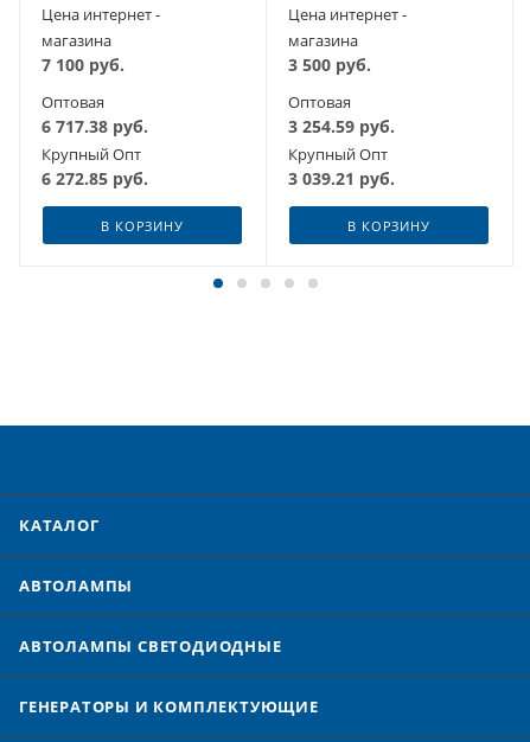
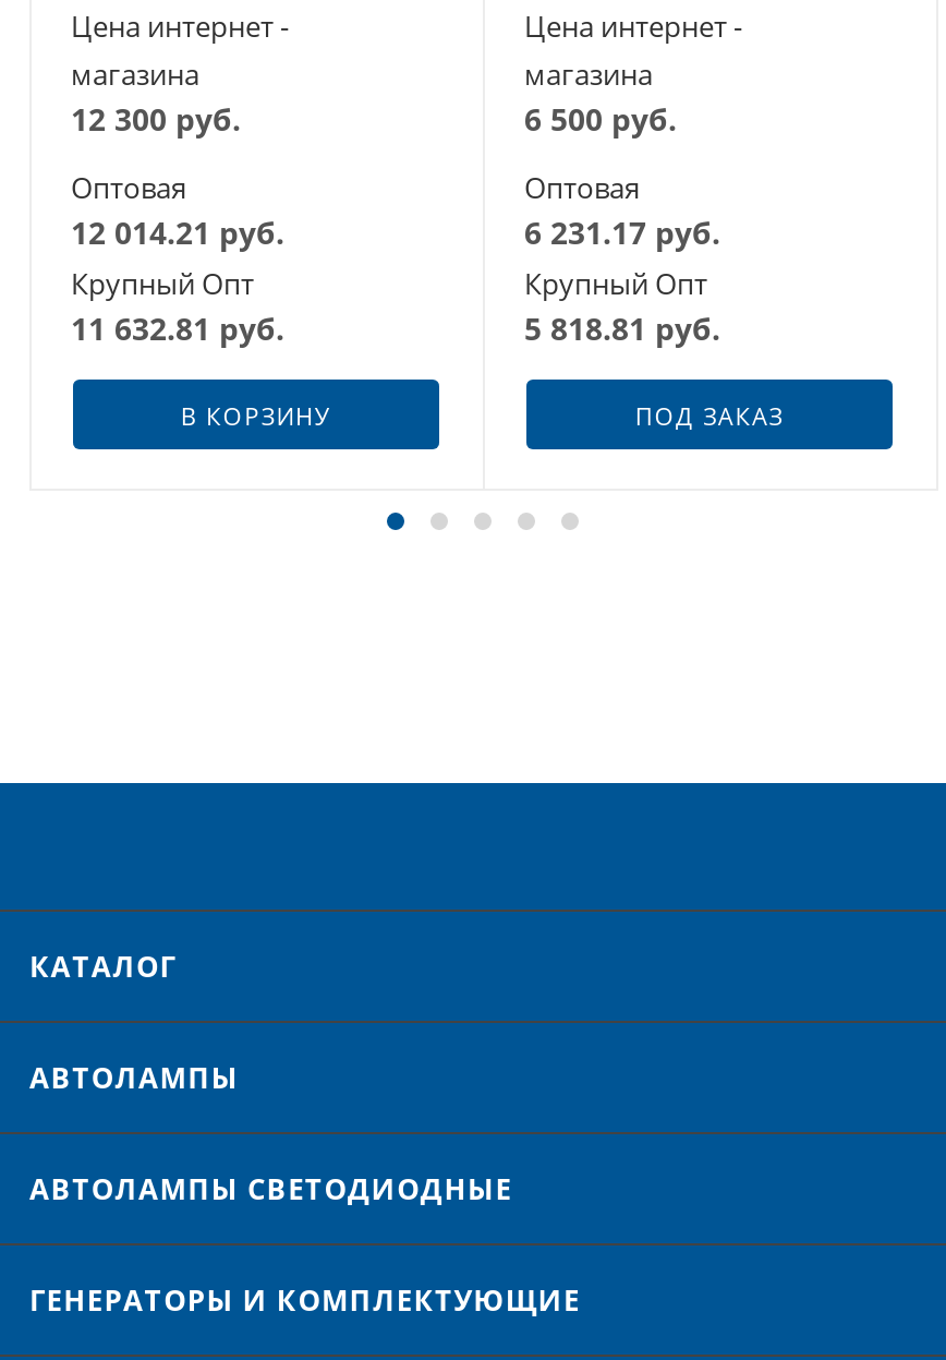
[41,54,124,76] 7 100 руб. -> [71,99,241,140] 12 300 руб.
[288,54,371,76] 3 500 руб. -> [524,99,677,140] 6 500 руб.
[41,115,148,138] 6 717.38 руб. -> [71,212,284,254] 12 014.21 руб.
[288,115,395,138] 3 254.59 руб. -> [524,212,720,254] 6 231.17 руб.
[41,168,148,190] 6 272.85 руб. -> [71,308,284,350] 11 632.81 руб.
[288,168,395,190] 3 039.21 руб. -> [524,308,720,350] 5 818.81 руб.
[348,217,430,235] В КОРЗИНУ -> [635,400,784,433] ПОД ЗАКАЗ

